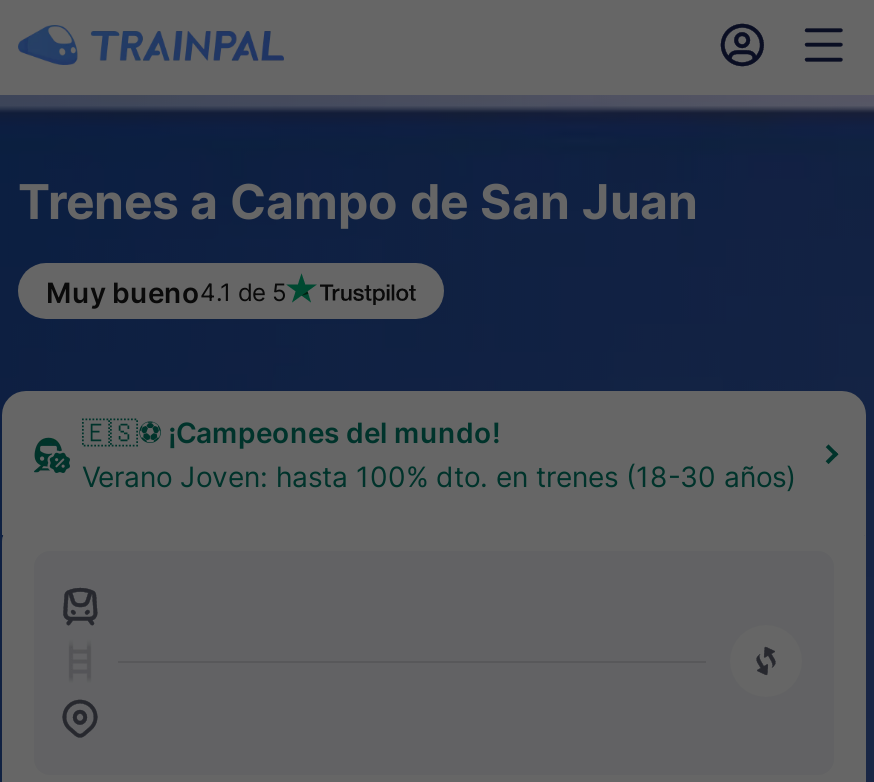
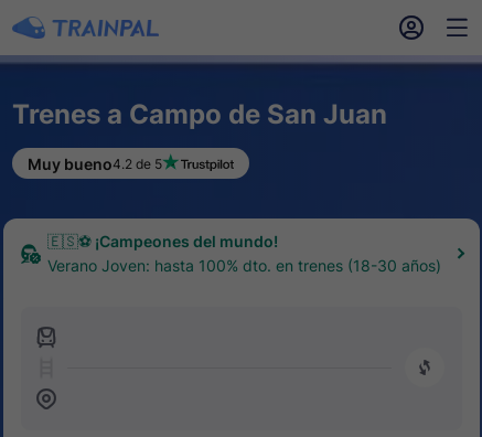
[46,274,286,308] Muy bueno4.1 de 5 -> [28,154,162,173] Muy bueno4.2 de 5

